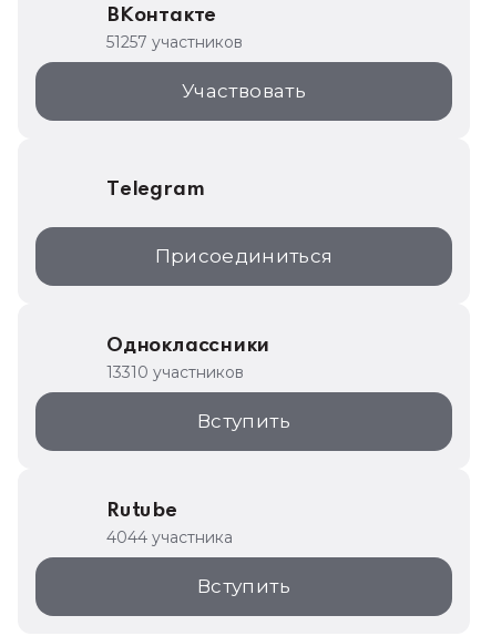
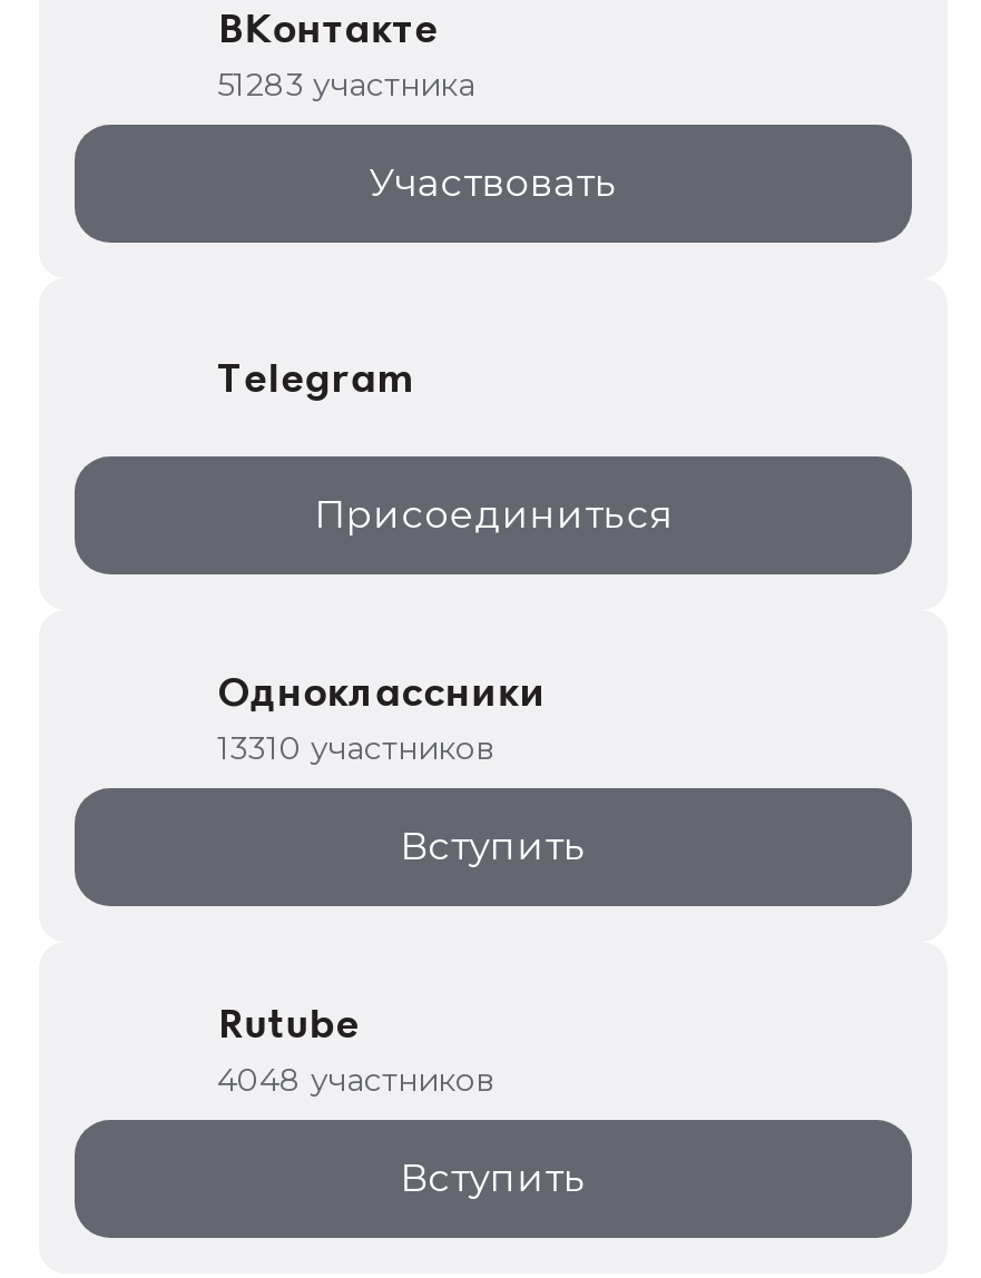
[106,32,243,52] 51257 участников -> [217,65,475,105] 51283 участника
[106,527,233,547] 4044 участника -> [217,1060,493,1100] 4048 участников

